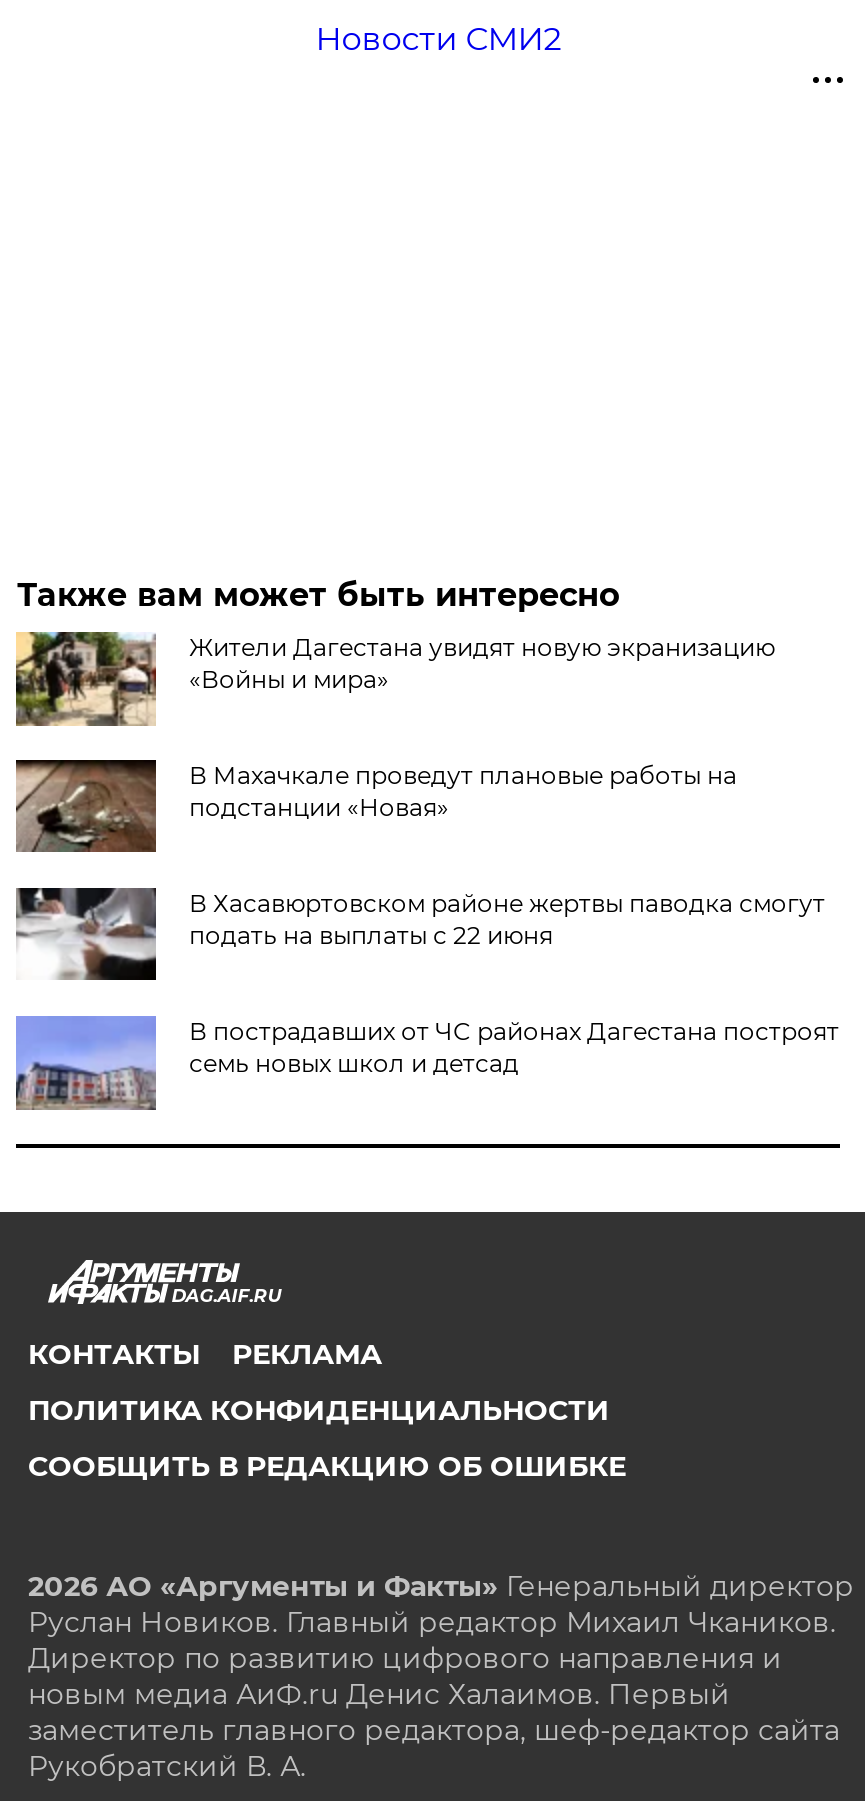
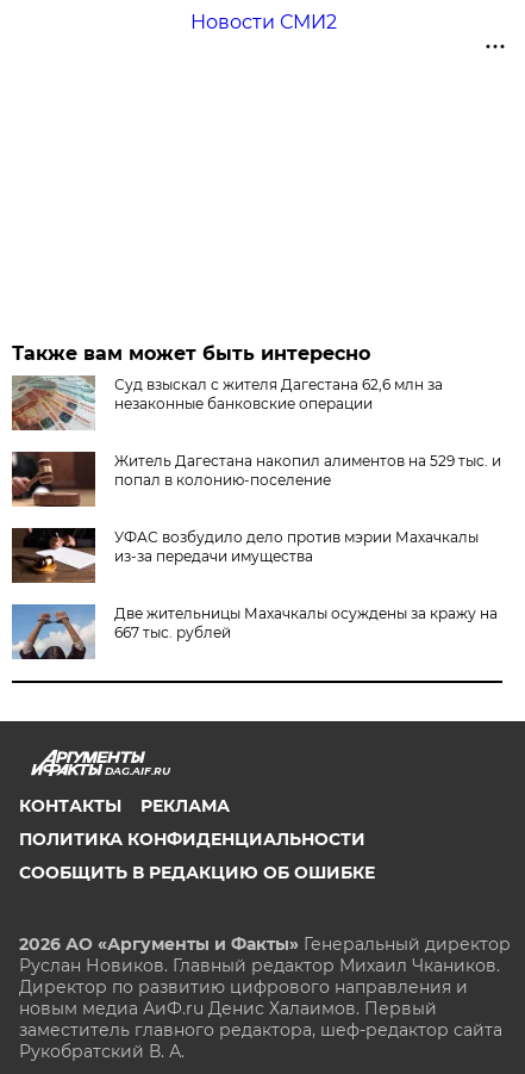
[14,630,775,728] [image] | Жители Дагестана увидят новую экранизацию | «Войны и мира» -> [11,374,443,432] [image] | Суд взыскал с жителя Дагестана 62,6 млн за | незаконные банковские операции
[16,758,737,854] [image] | В Махачкале проведут плановые работы на | подстанции «Новая» -> [11,451,502,508] [image] | Житель Дагестана накопил алиментов на 529 тыс. и | попал в колонию-поселение
[14,886,825,982] [image] | В Хасавюртовском районе жертвы паводка смогут | подать на выплаты с 22 июня -> [11,527,479,584] [image] | УФАС возбудило дело против мэрии Махачкалы | из-за передачи имущества
[14,1016,839,1112] [image] | В пострадавших от ЧС районах Дагестана построят | семь новых школ и детсад -> [12,604,498,660] [image] | Две жительницы Махачкалы осуждены за кражу на | 667 тыс. рублей

